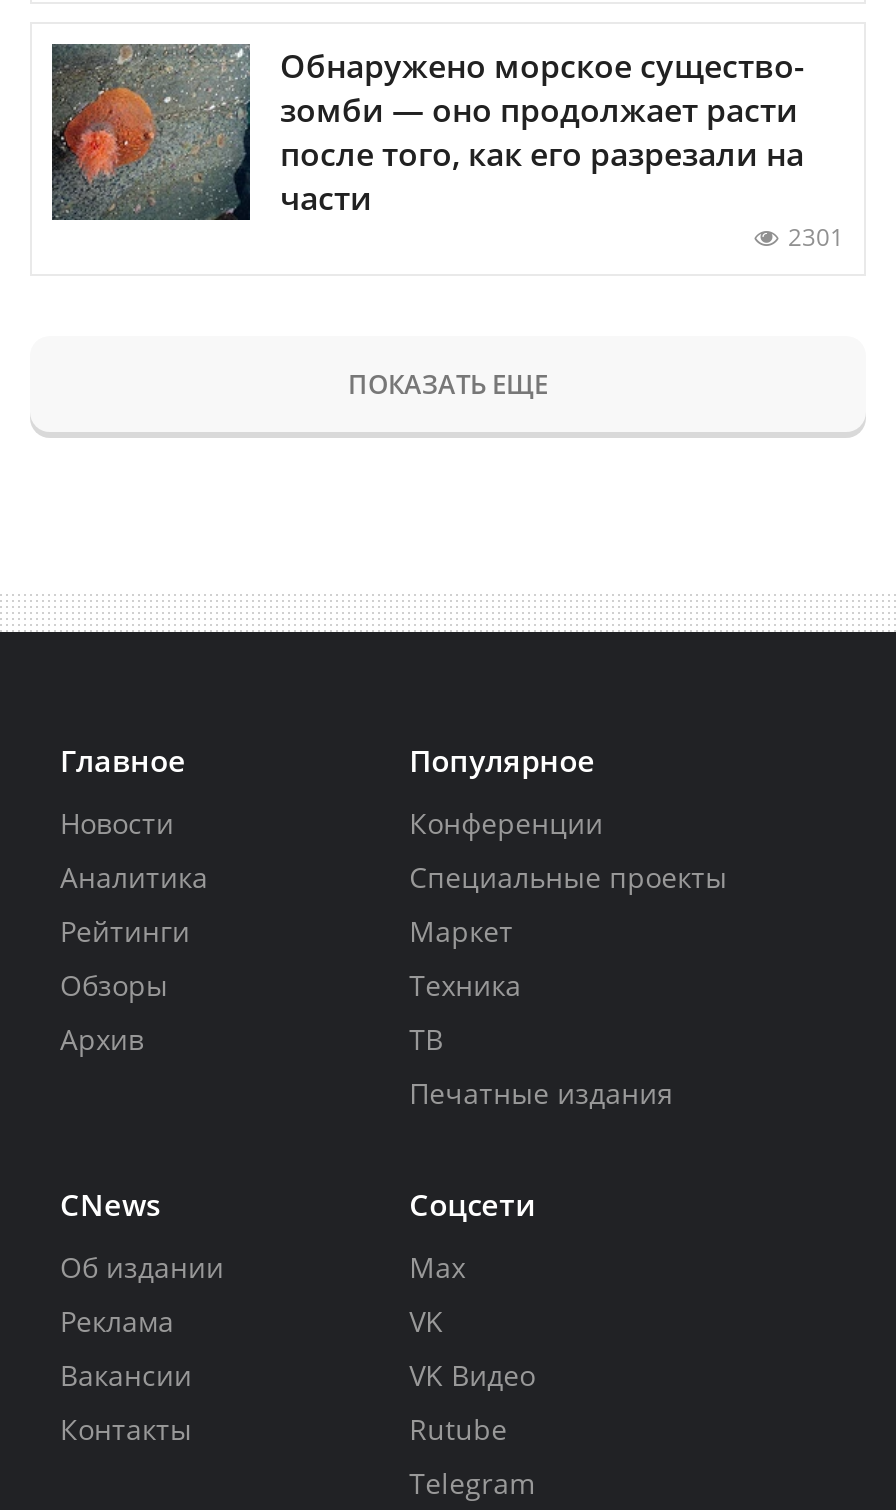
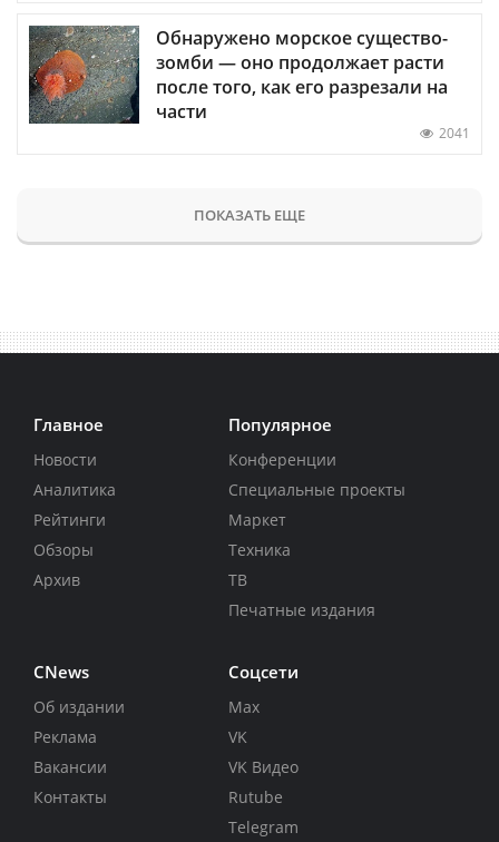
[788,220,844,254] 2301 -> [439,124,470,143] 2041

